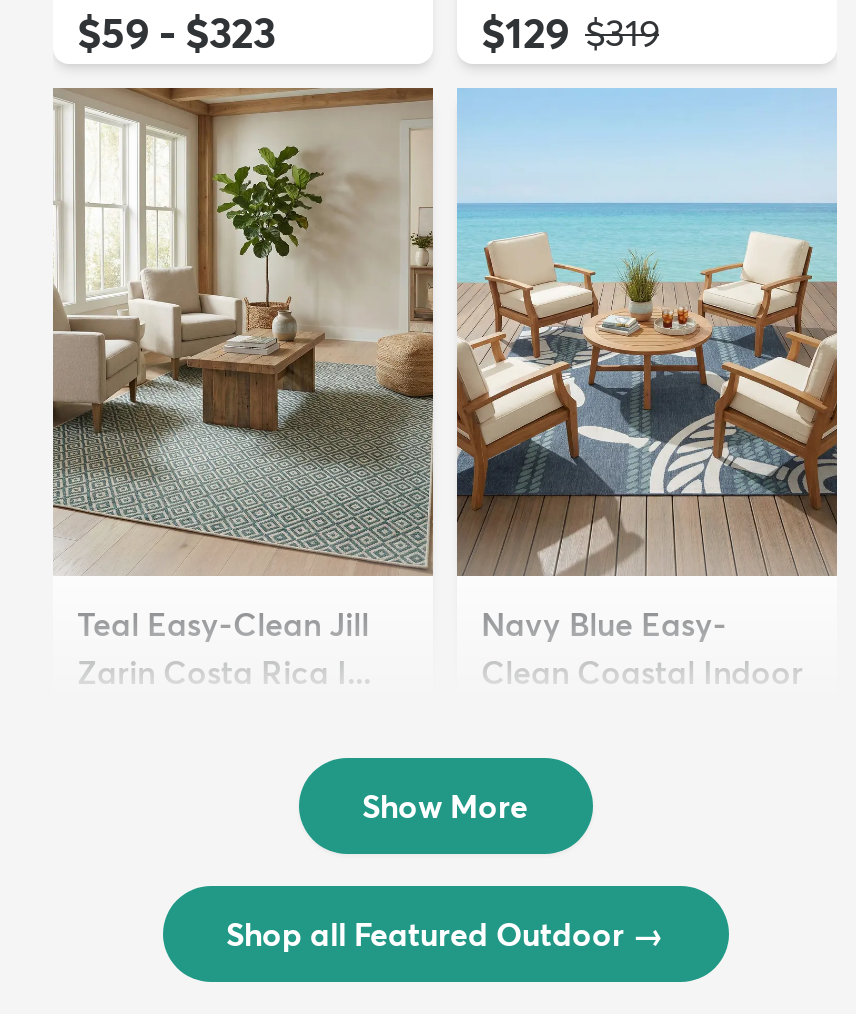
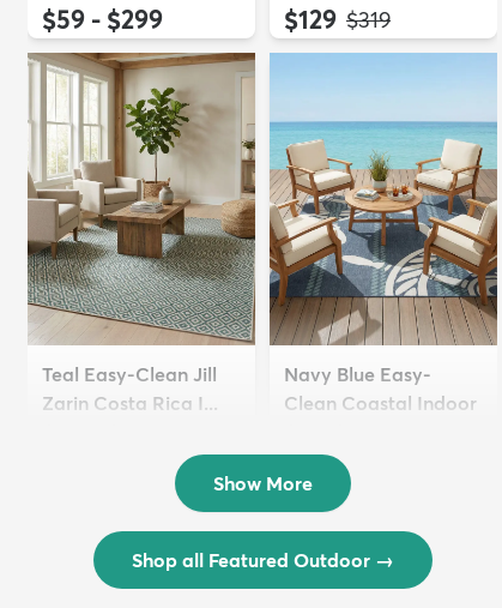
[77,6,275,58] $59 - $323 -> [42,4,163,35] $59 - $299

